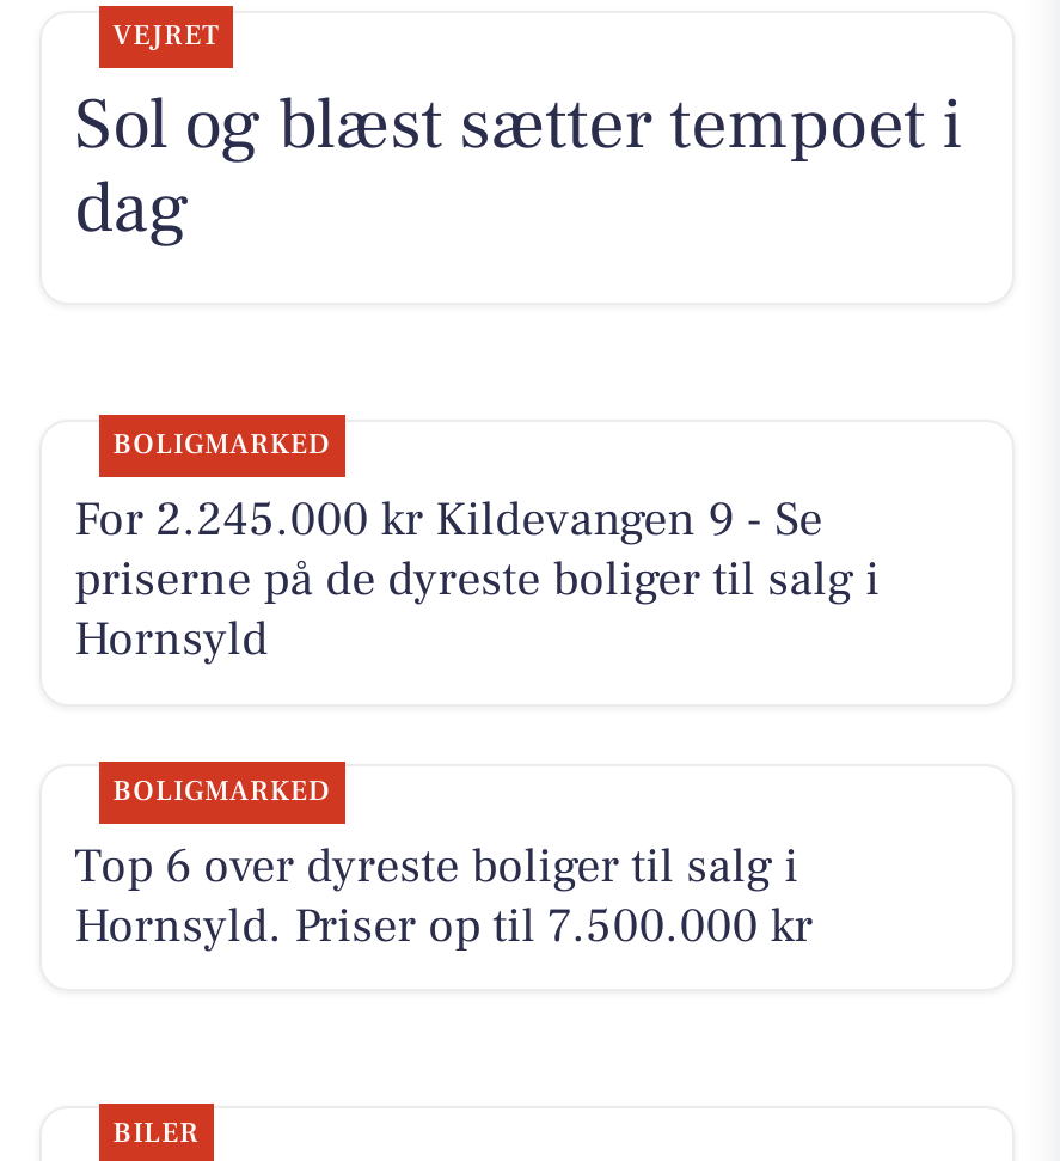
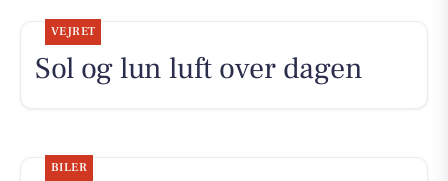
[74,78,963,957] Sol og blæst sætter tempoet i | dag | BOLIGMARKED | For 2.245.000 kr Kildevangen 9 - Se | priserne på de dyreste boliger til salg i | Hornsyld | BOLIGMARKED | Top 6 over dyreste boliger til salg i | Hornsyld. Priser op til 7.500.000 kr -> [35,49,363,88] Sol og lun luft over dagen

